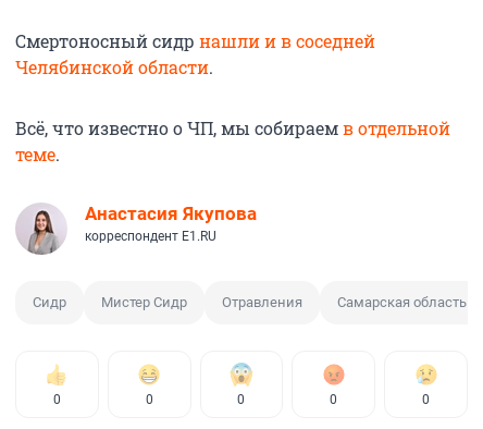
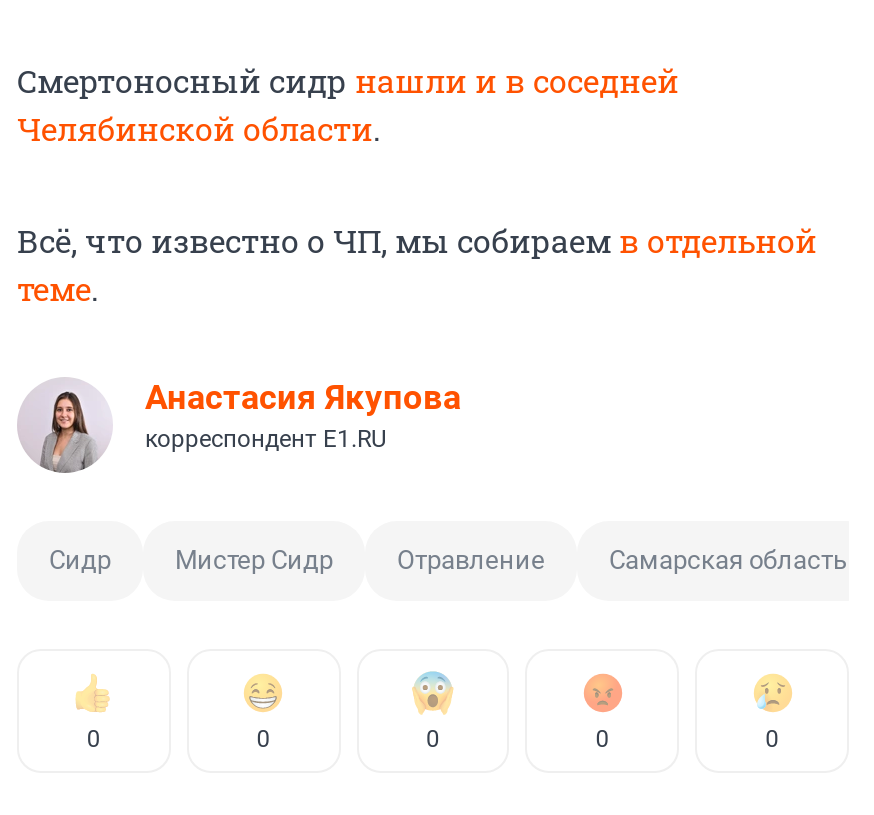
[222,294,302,310] Отравления -> [397,545,545,575] Отравление

